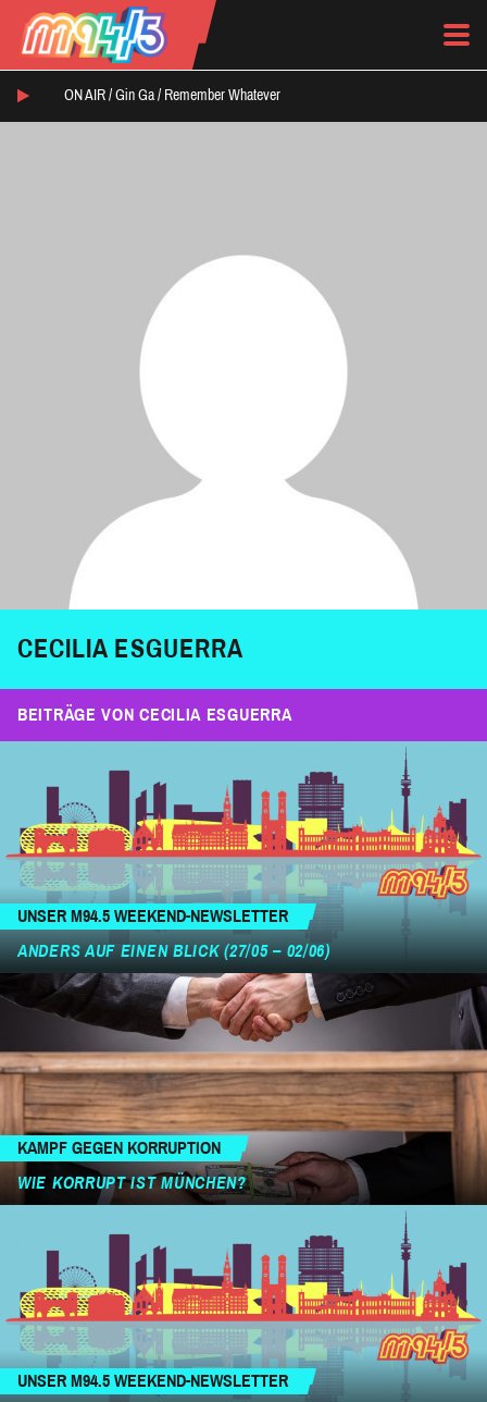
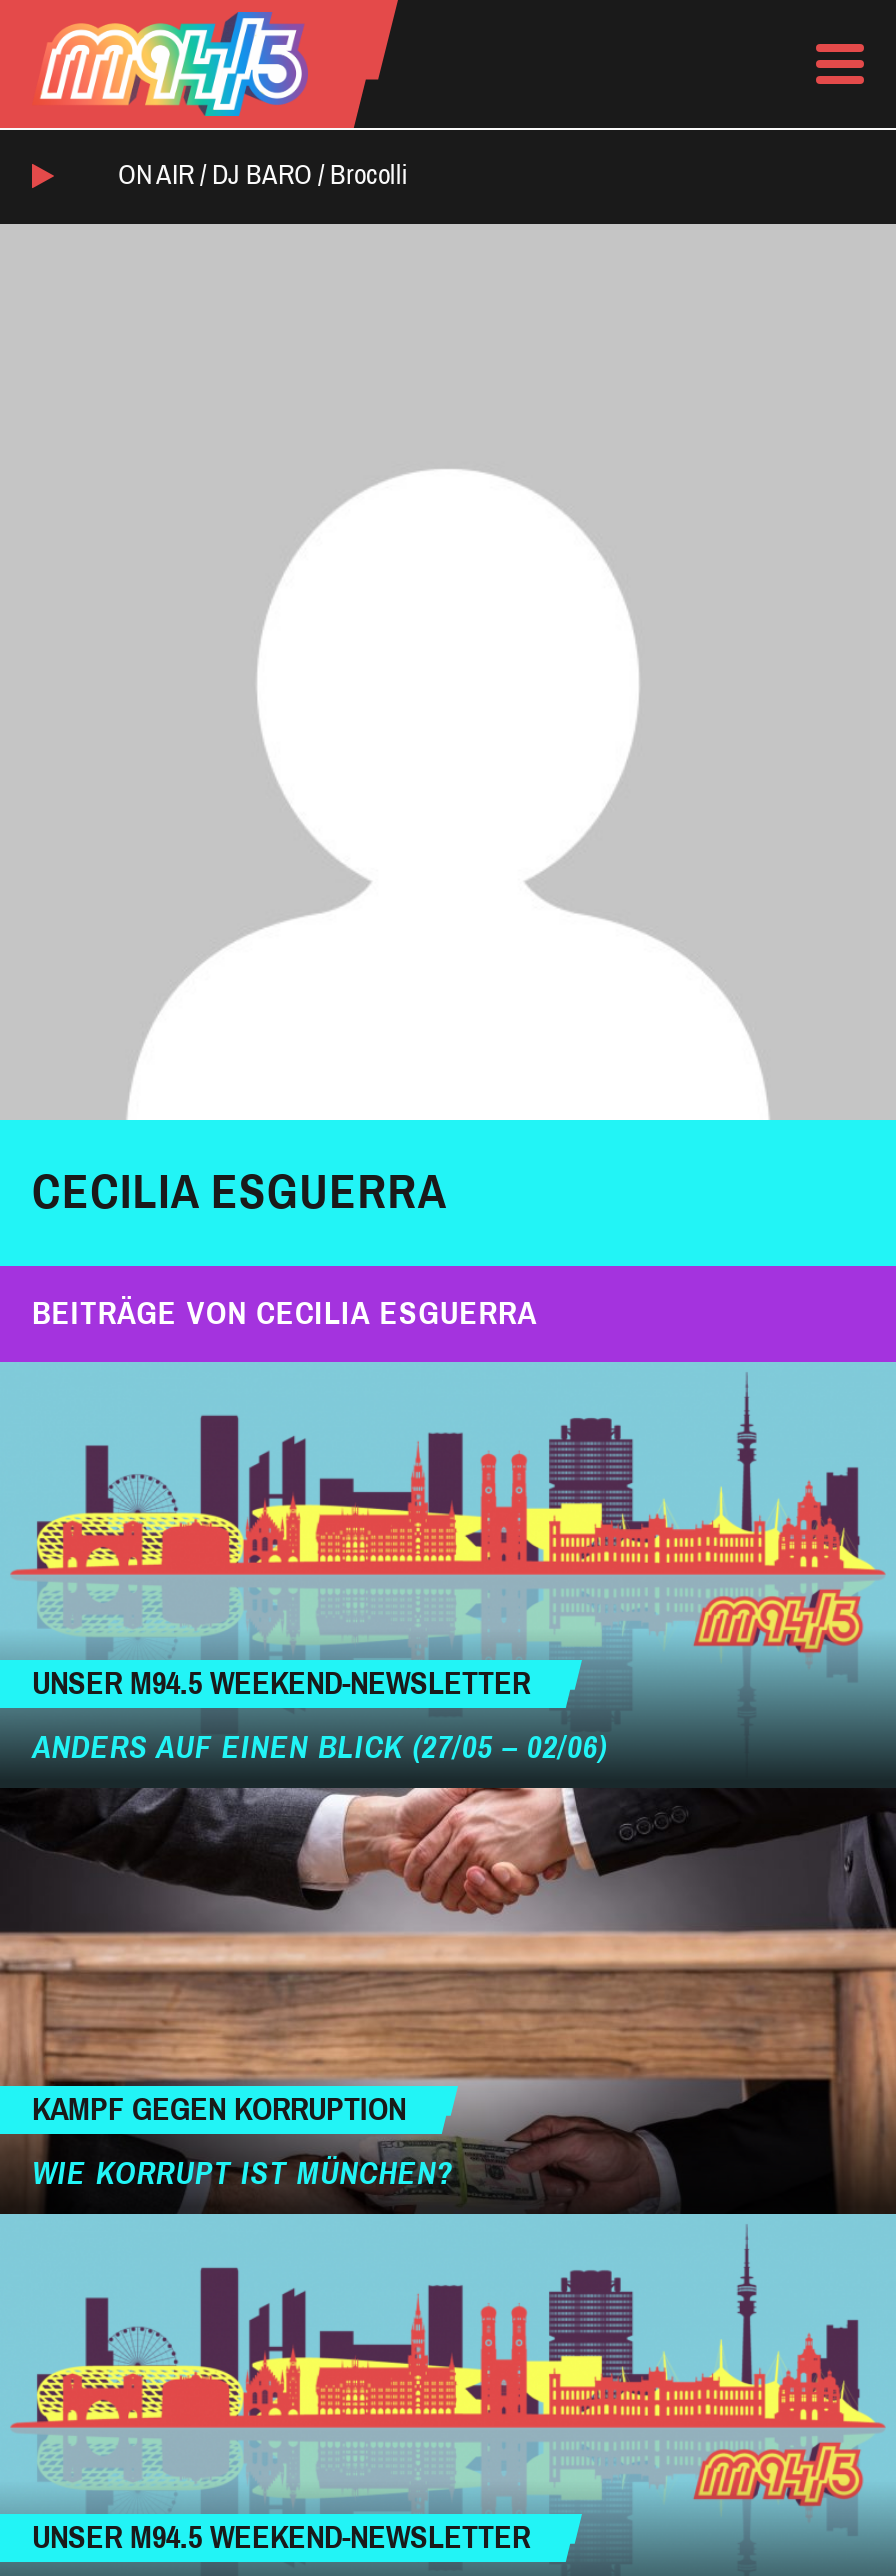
[64,87,280,104] ON AIR / Gin Ga / Remember Whatever -> [118,160,408,190] ON AIR / DJ BARO / Brocolli

